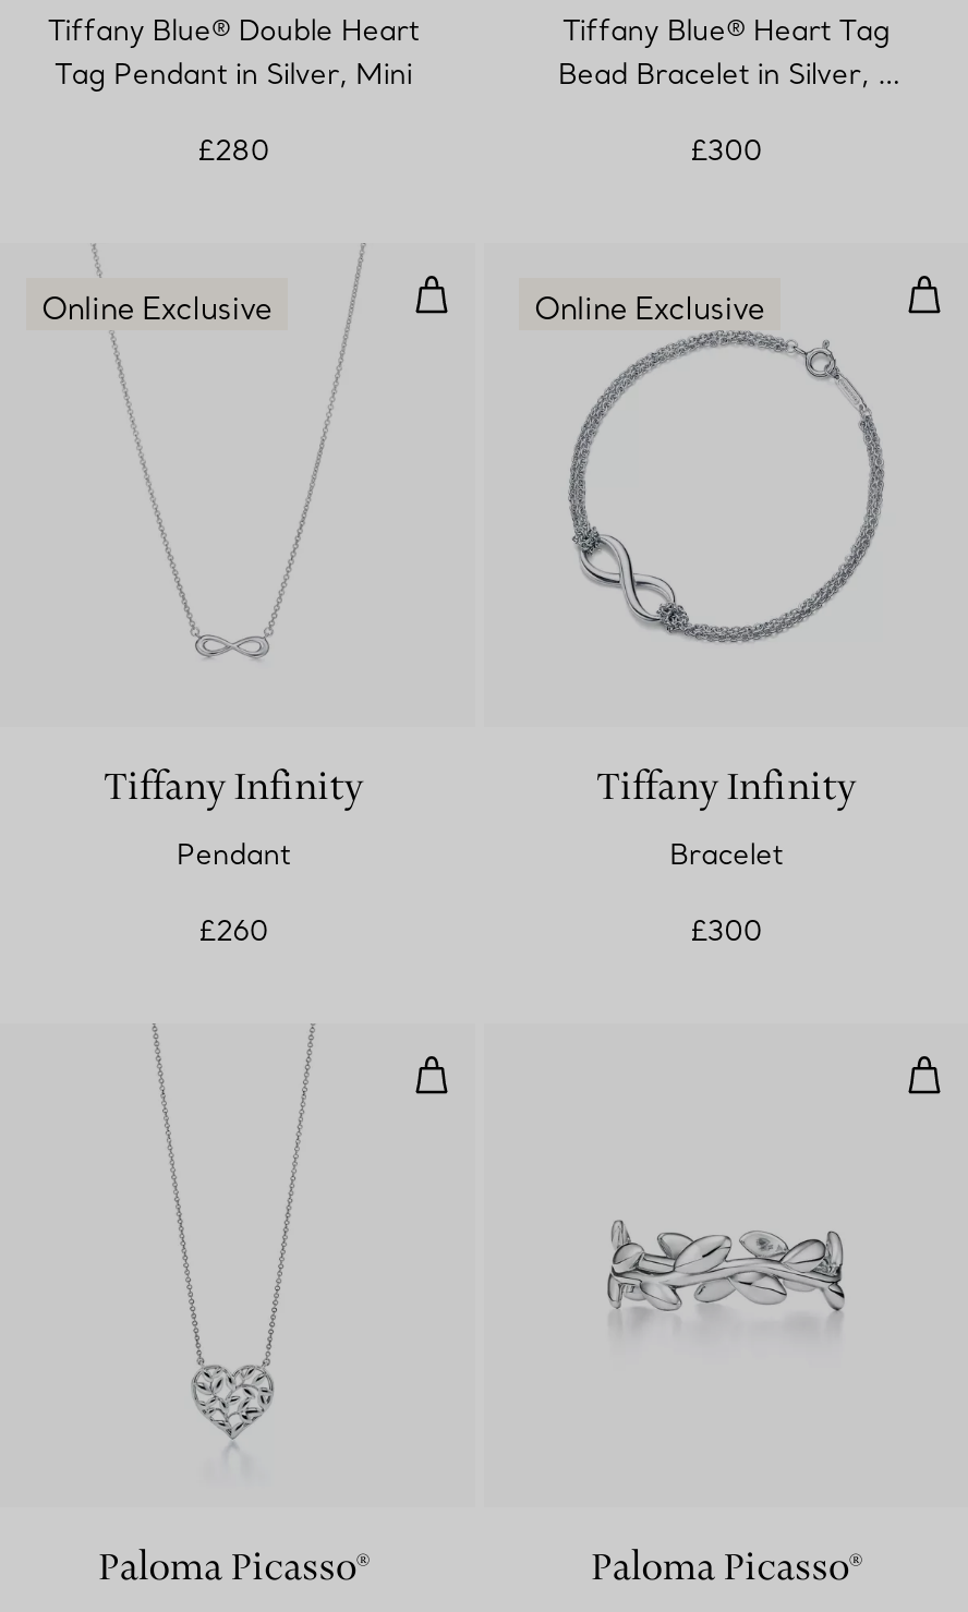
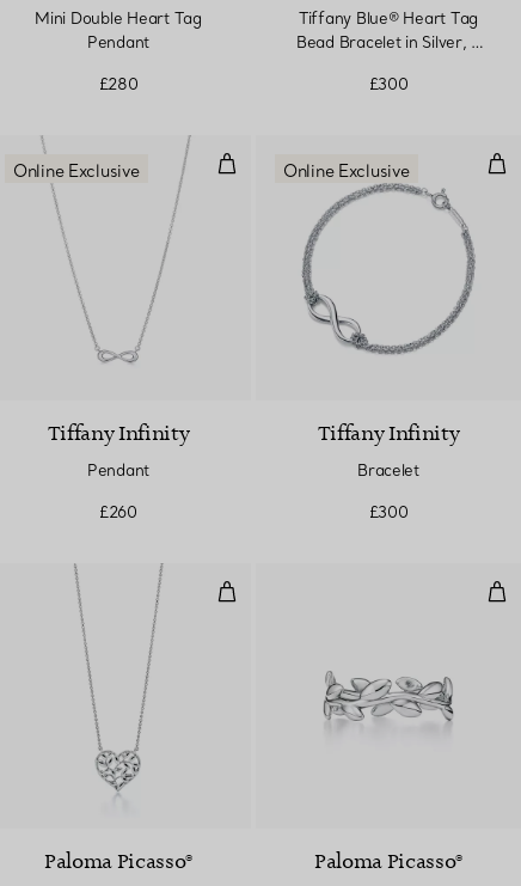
[48,12,419,91] Tiffany Blue® Double Heart | Tag Pendant in Silver, Mini -> [35,8,202,52] Mini Double Heart Tag | Pendant

